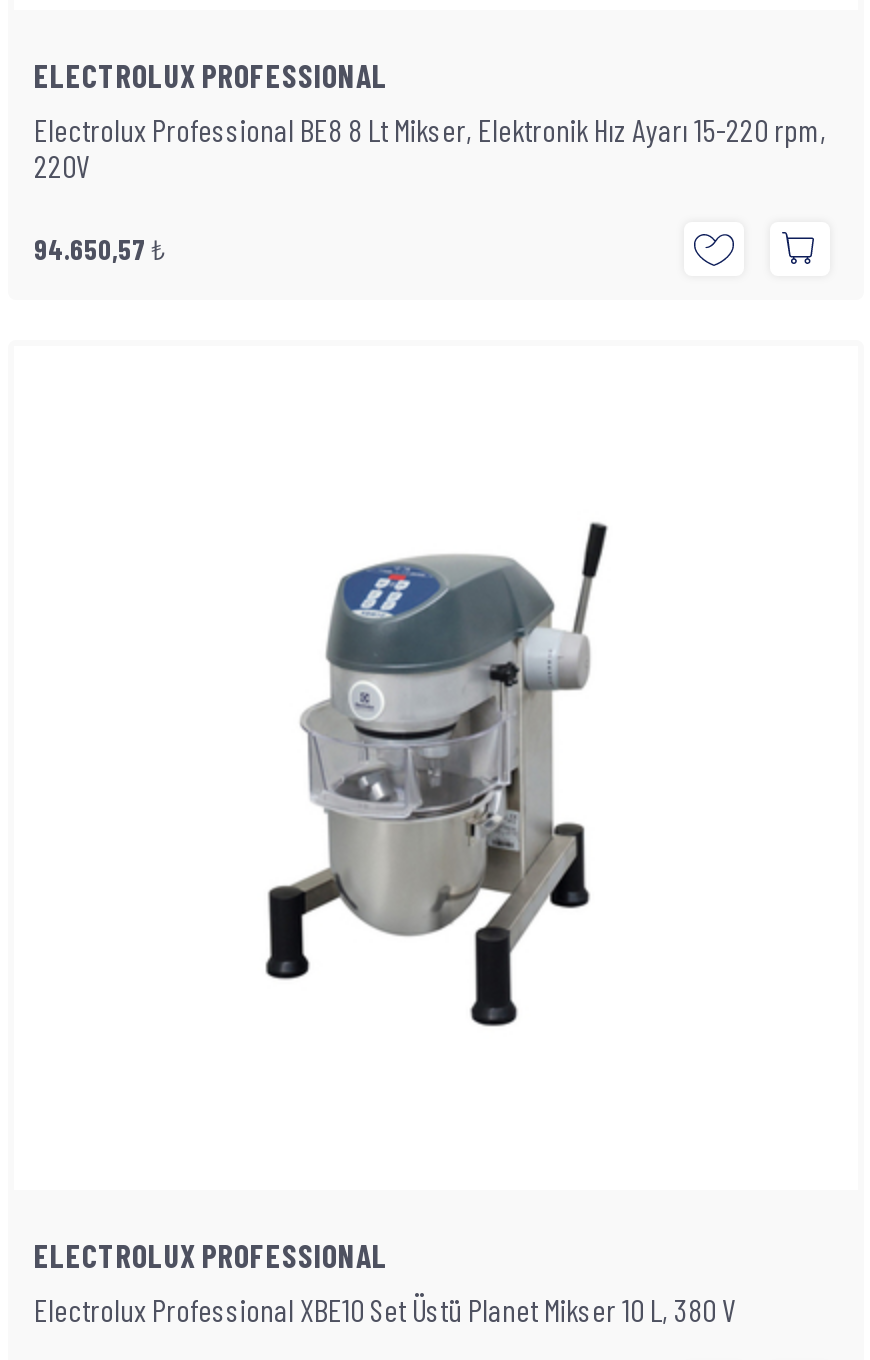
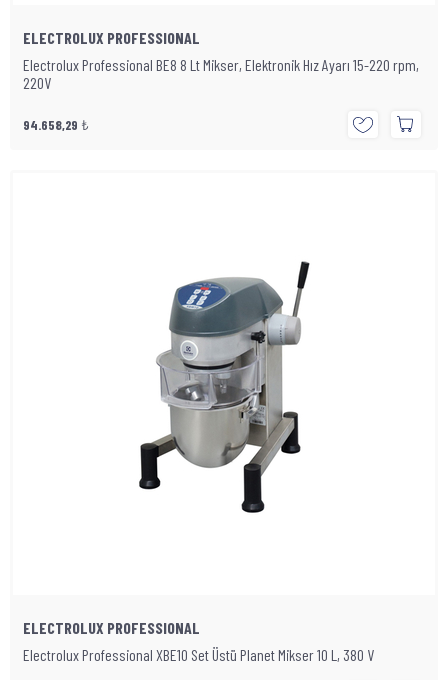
[34,231,166,265] 94.650,57 ₺ -> [23,115,89,132] 94.658,29 ₺

